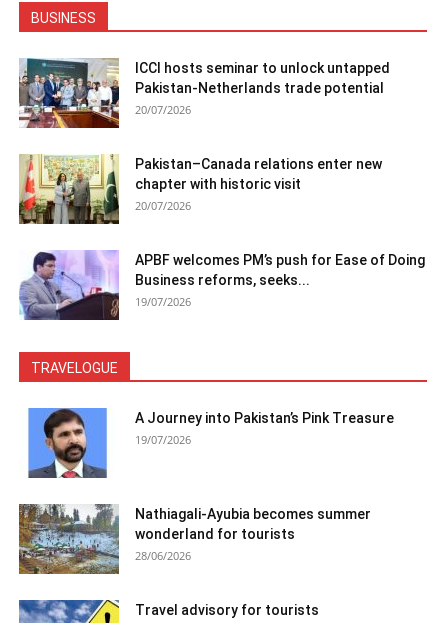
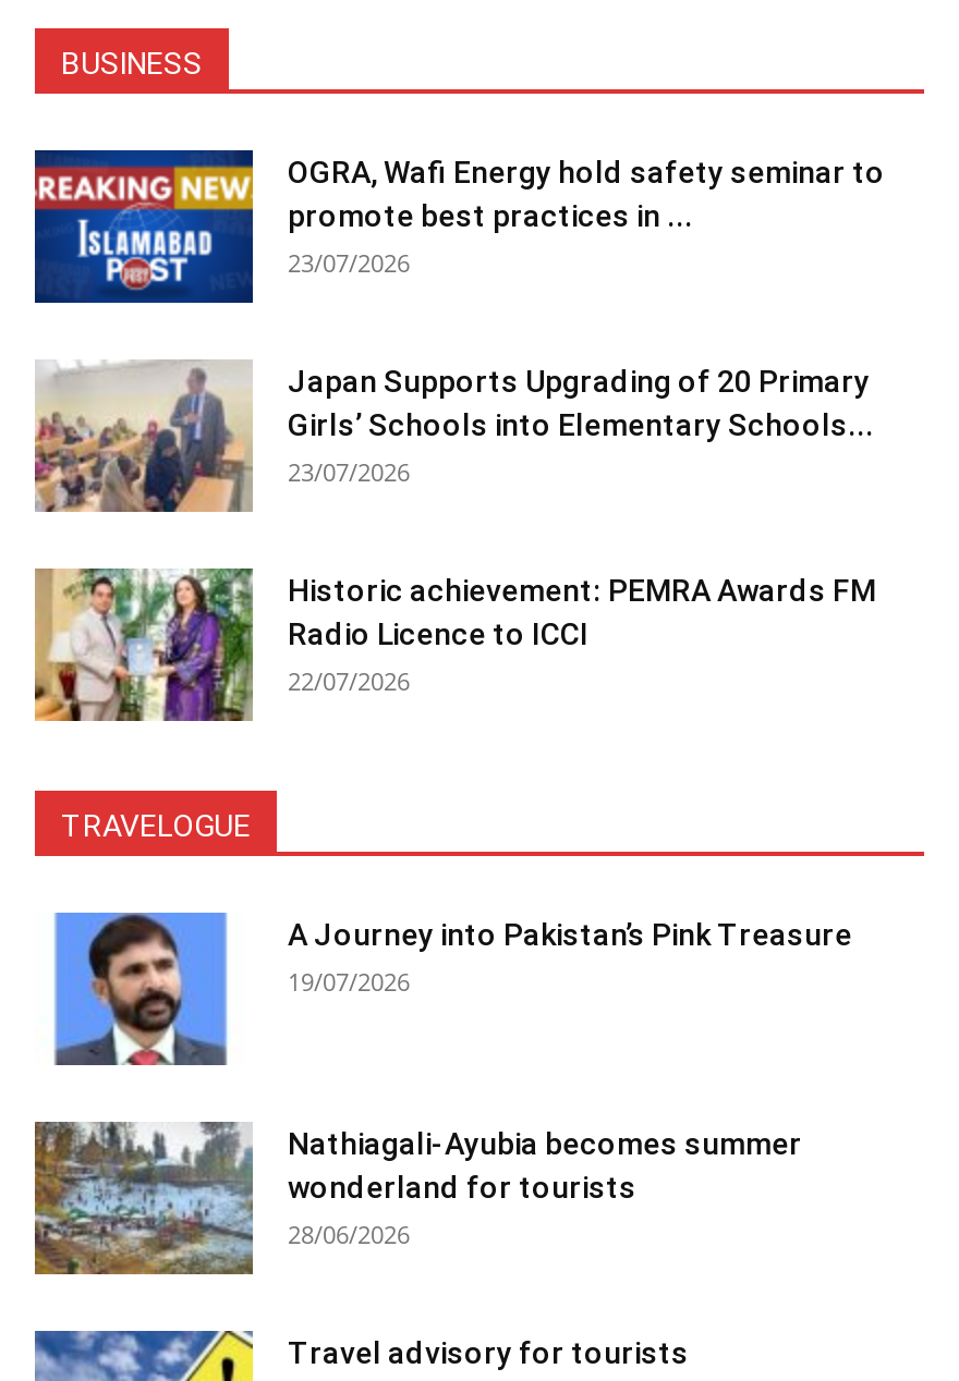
[18,57,390,129] [image] | ICCI hosts seminar to unlock untapped | Pakistan-Netherlands trade potential | 20/07/2026 -> [33,148,885,305] [image] | OGRA, Wafi Energy hold safety seminar to | promote best practices in ... | 23/07/2026
[18,154,382,225] [image] | Pakistan–Canada relations enter new | chapter with historic visit | 20/07/2026 -> [33,359,874,514] [image] | Japan Supports Upgrading of 20 Primary | Girls’ Schools into Elementary Schools... | 23/07/2026
[18,250,425,321] [image] | APBF welcomes PM’s push for Ease of Doing | Business reforms, seeks... | 19/07/2026 -> [33,566,876,723] [image] | Historic achievement: PEMRA Awards FM | Radio Licence to ICCI | 22/07/2026

